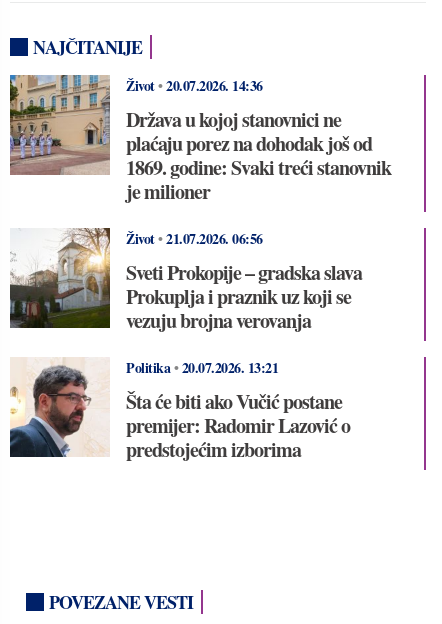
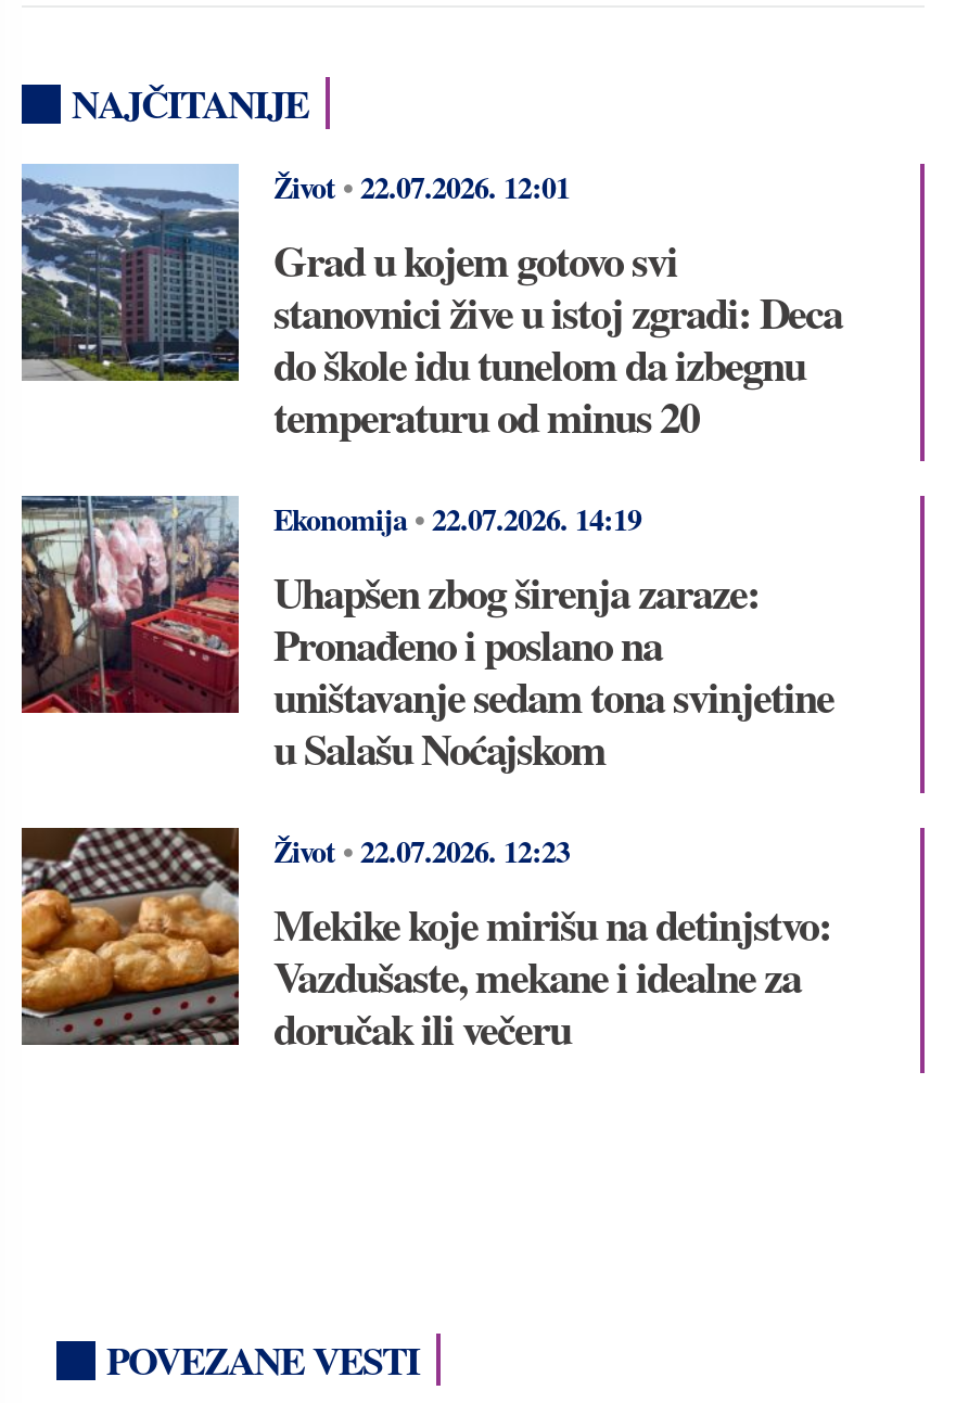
[9,74,391,206] [image] | Život •20.07.2026. 14:36 | Država u kojoj stanovnici ne | plaćaju porez na dohodak još od | 1869. godine: Svaki treći stanovnik | je milioner -> [20,163,842,449] [image] | Život •22.07.2026. 12:01 | Grad u kojem gotovo svi | stanovnici žive u istoj zgradi: Deca | do škole idu tunelom da izbegnu | temperaturu od minus 20
[9,227,362,335] [image] | Život • 21.07.2026. 06:56 | Sveti Prokopije – gradska slava | Prokuplja i praznik uz koji se | vezuju brojna verovanja -> [20,493,833,781] [image] | Ekonomija •22.07.2026. 14:19 | Uhapšen zbog širenja zaraze: | Pronađeno i poslano na | uništavanje sedam tona svinjetine | u Salašu Noćajskom
[9,357,350,464] [image] | Politika •20.07.2026. 13:21 | Šta će biti ako Vučić postane | premijer: Radomir Lazović o | predstojećim izborima -> [20,825,831,1061] [image] | Život •22.07.2026. 12:23 | Mekike koje mirišu na detinjstvo: | Vazdušaste, mekane i idealne za | doručak ili večeru

